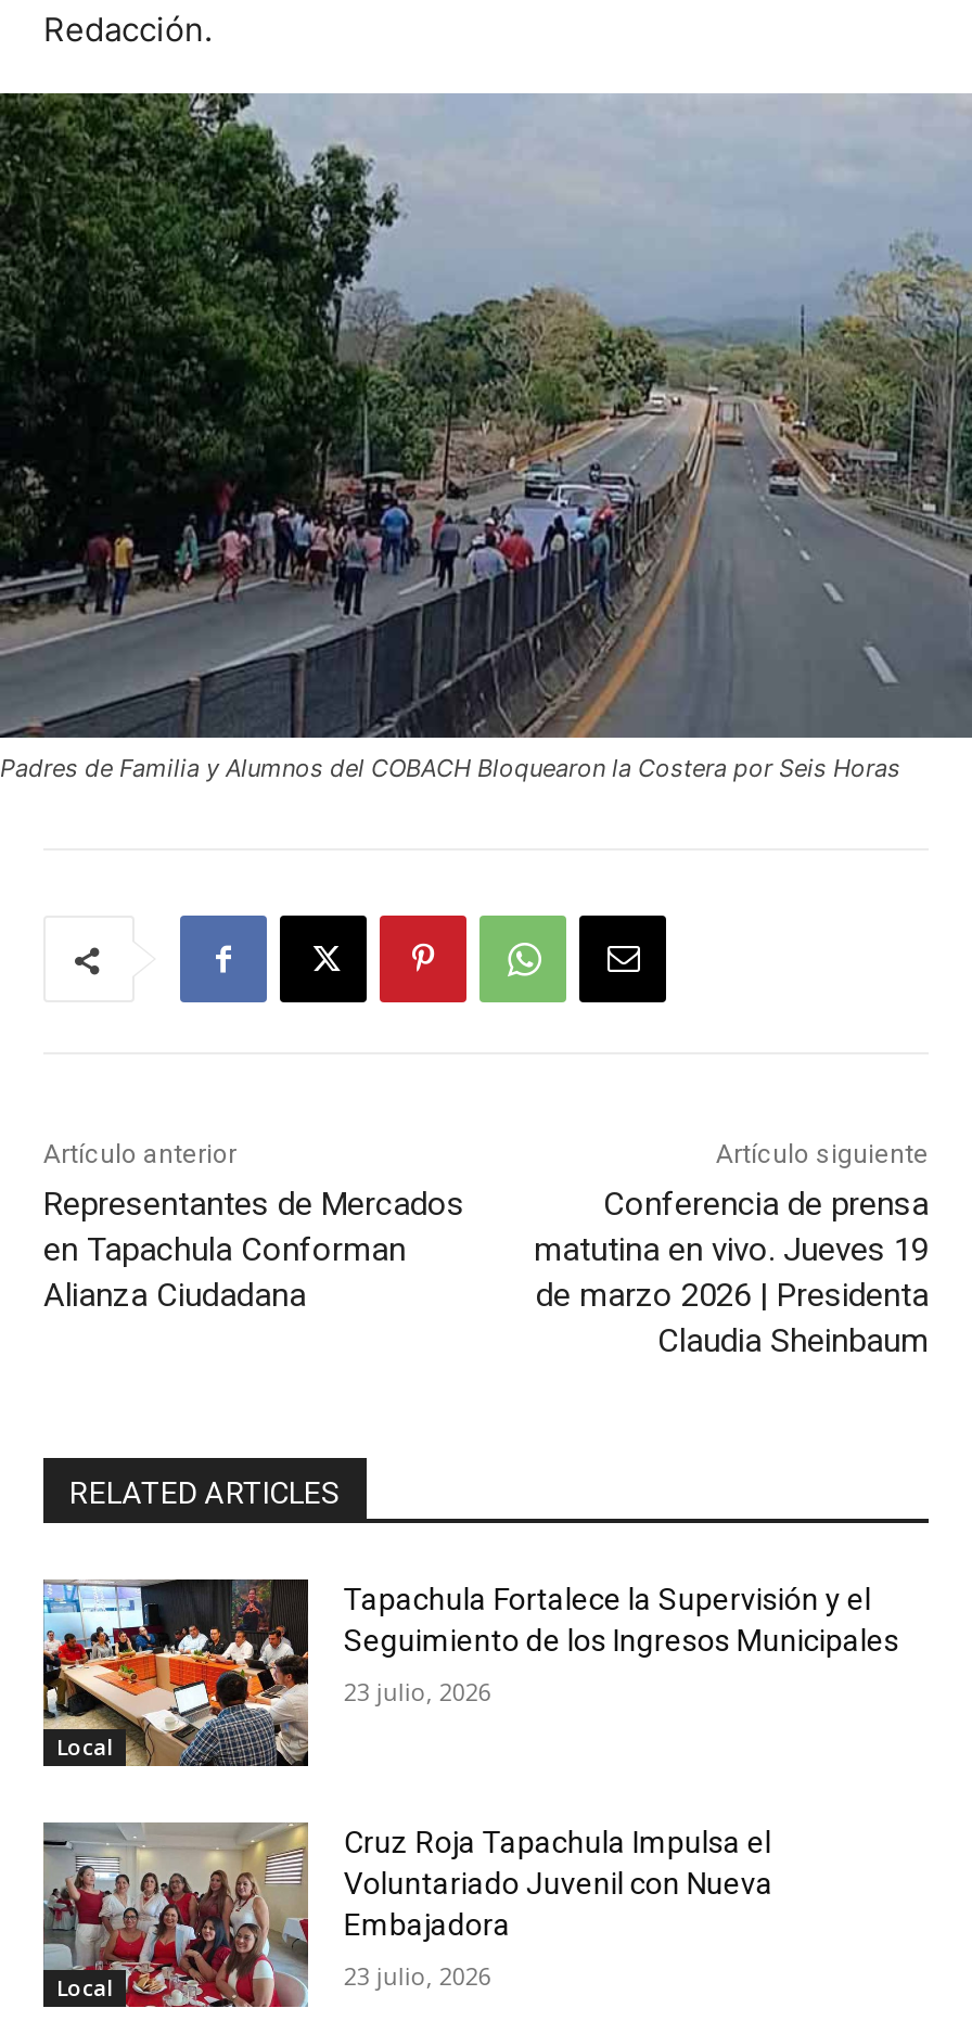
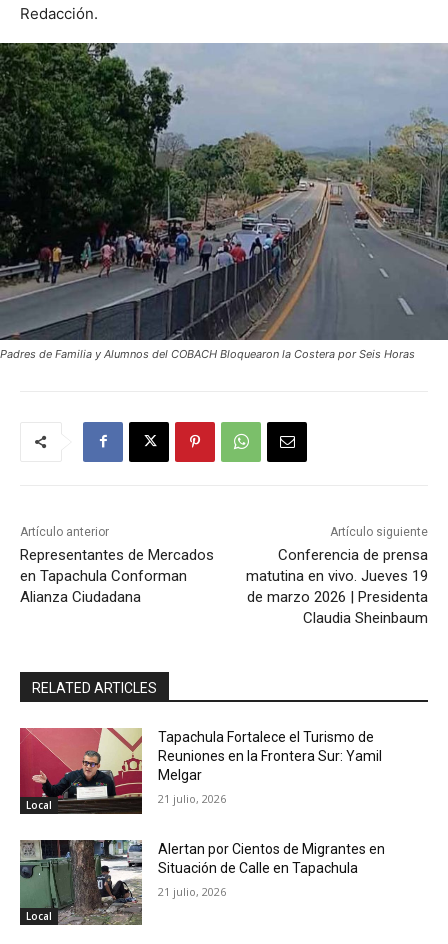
[41,1577,899,1768] [image] | Tapachula Fortalece la Supervisión y el | Seguimiento de los Ingresos Municipales -> [19,727,382,814] [image] | Tapachula Fortalece el Turismo de | Reuniones en la Frontera Sur: Yamil | Melgar
[344,1675,491,1707] 23 julio, 2026 -> [158,791,226,806] 21 julio, 2026
[43,1822,773,2009] [image] | Cruz Roja Tapachula Impulsa el | Voluntariado Juvenil con Nueva | Embajadora -> [20,840,385,925] [image] | Alertan por Cientos de Migrantes en | Situación de Calle en Tapachula
[344,1959,491,1991] 23 julio, 2026 -> [158,883,226,898] 21 julio, 2026

